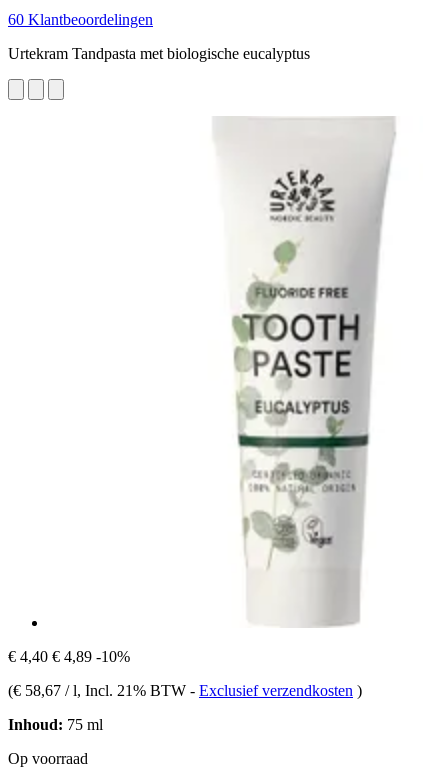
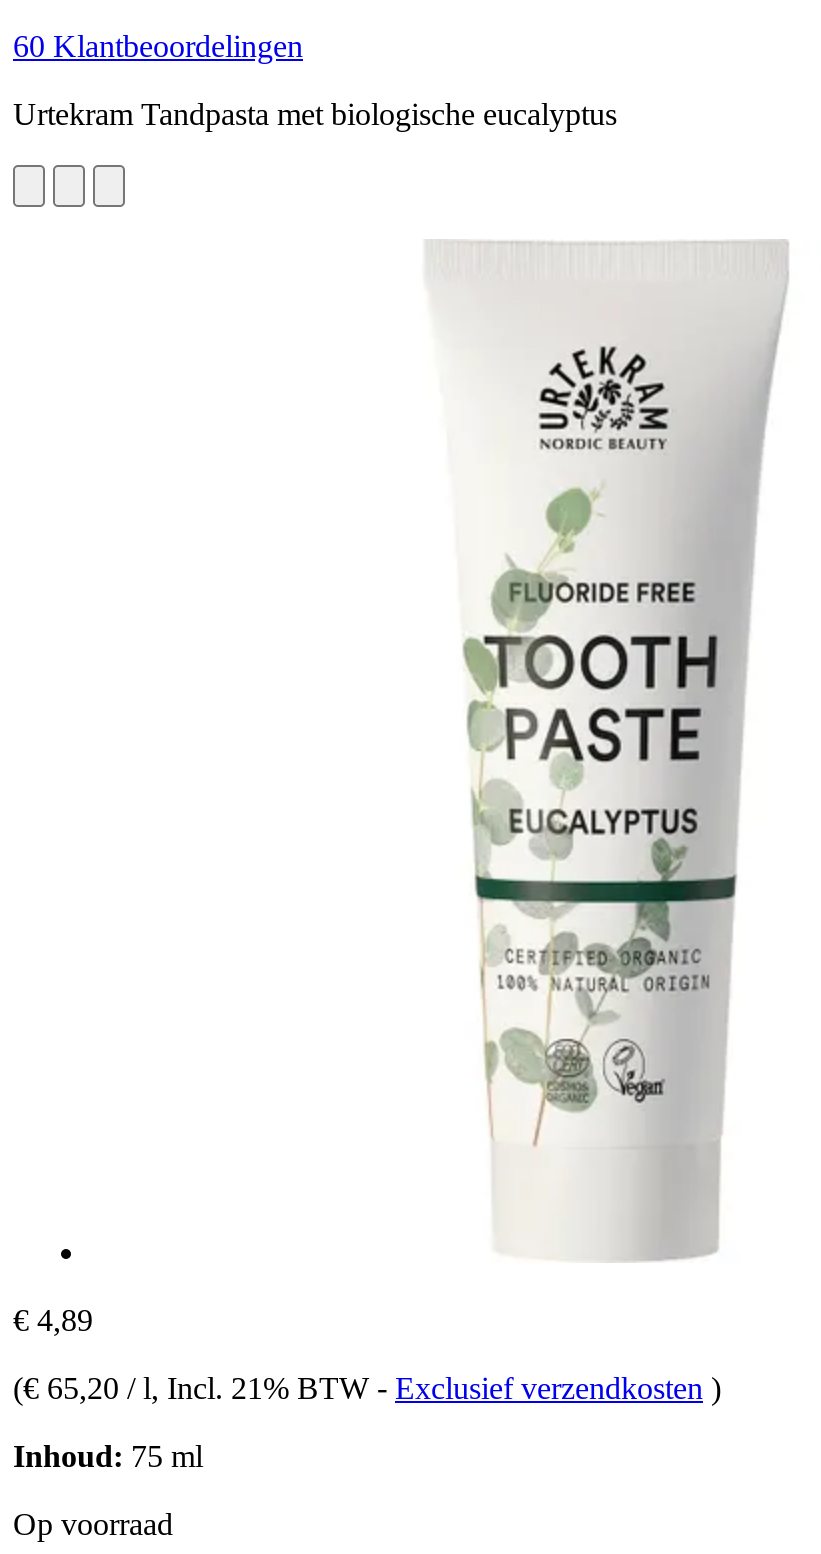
[8,648,130,665] € 4,40 € 4,89 -10% -> [13,1303,93,1337] € 4,89
[8,682,362,699] (€ 58,67 / l, Incl. 21% BTW - Exclusief verzendkosten ) -> [13,1371,721,1405] (€ 65,20 / l, Incl. 21% BTW - Exclusief verzendkosten )

